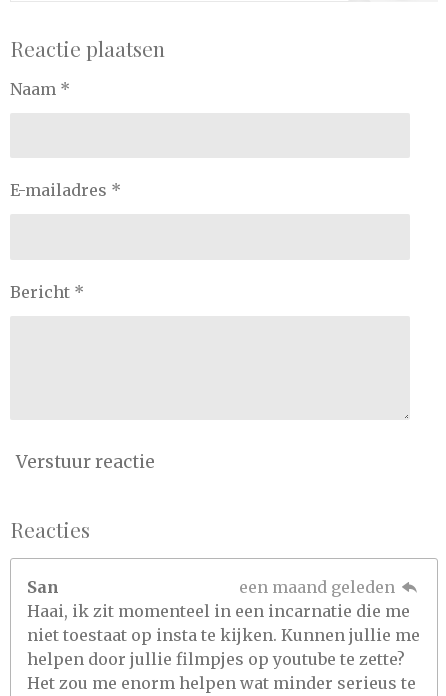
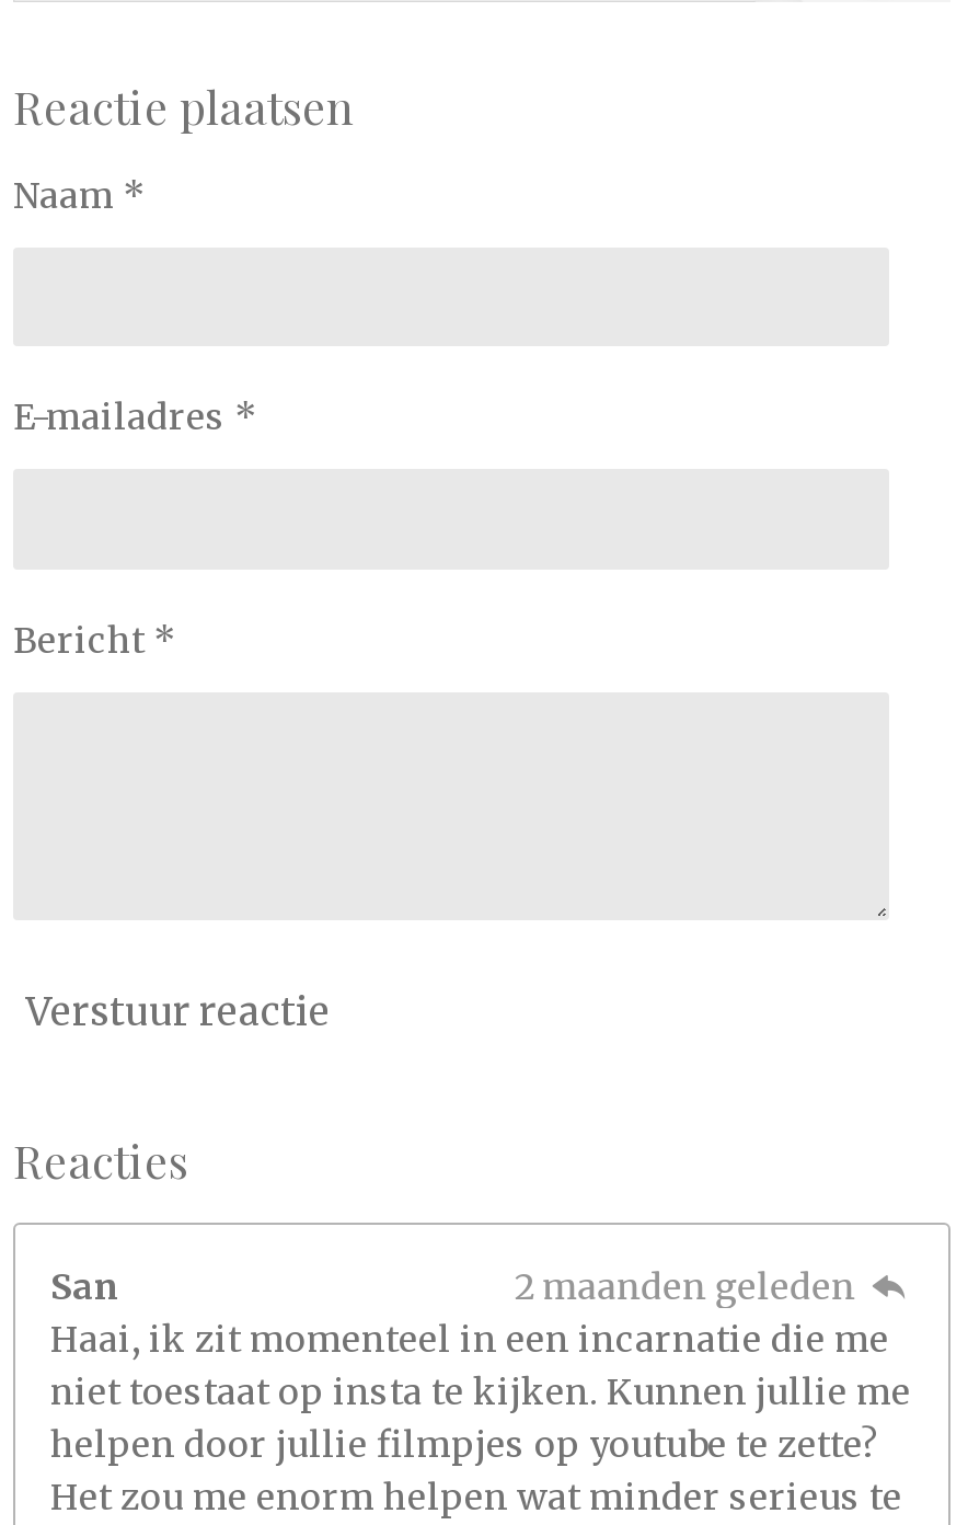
[239,577,399,597] een maand geleden -> [514,1264,864,1308] 2 maanden geleden

